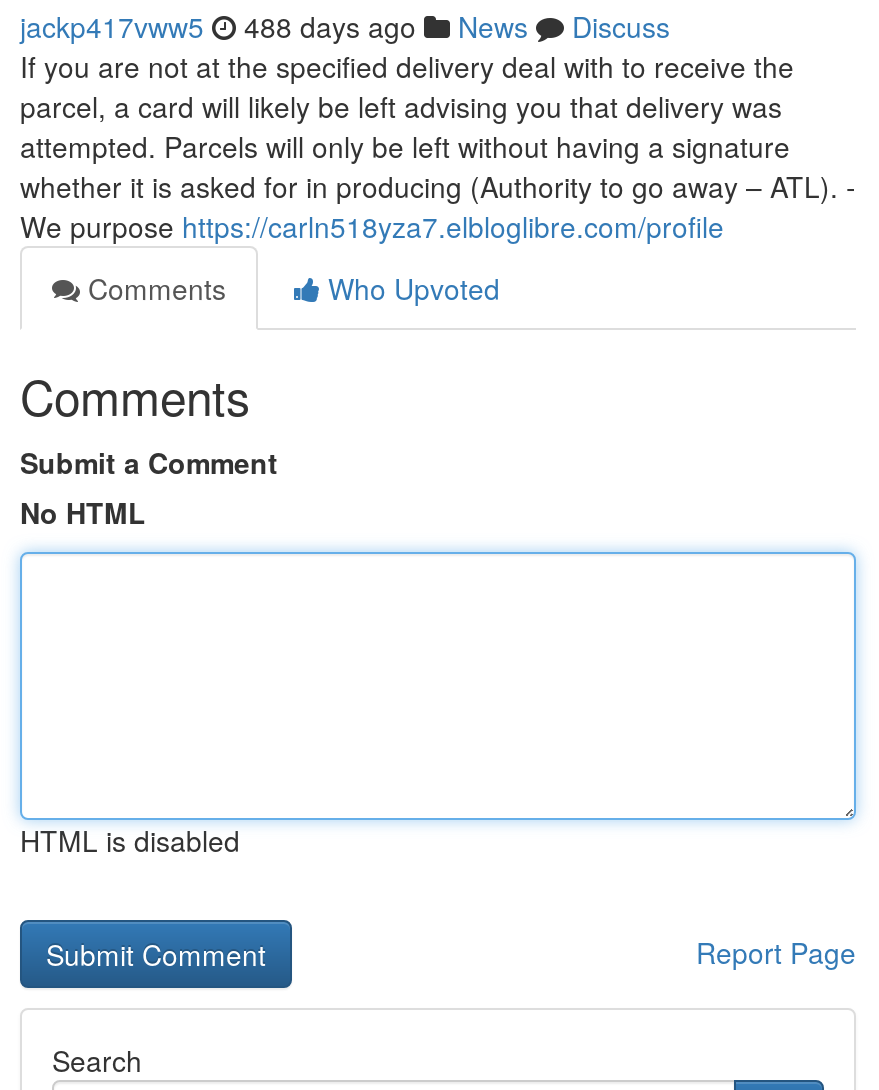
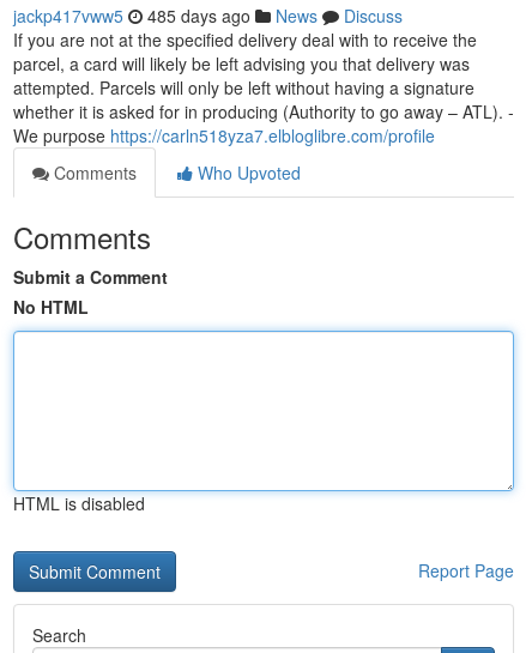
[20,6,670,46] jackp417vww5 488 days ago News Discuss -> [13,4,403,28] jackp417vww5 485 days ago News Discuss

